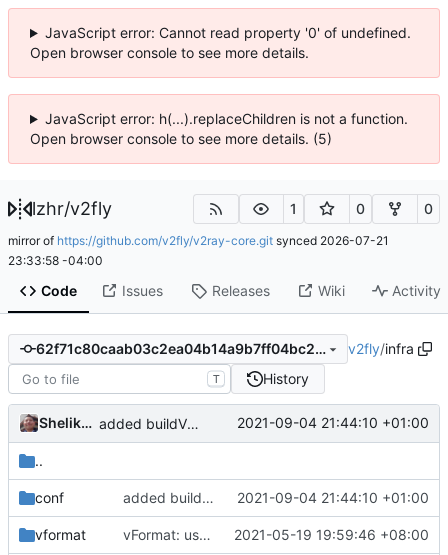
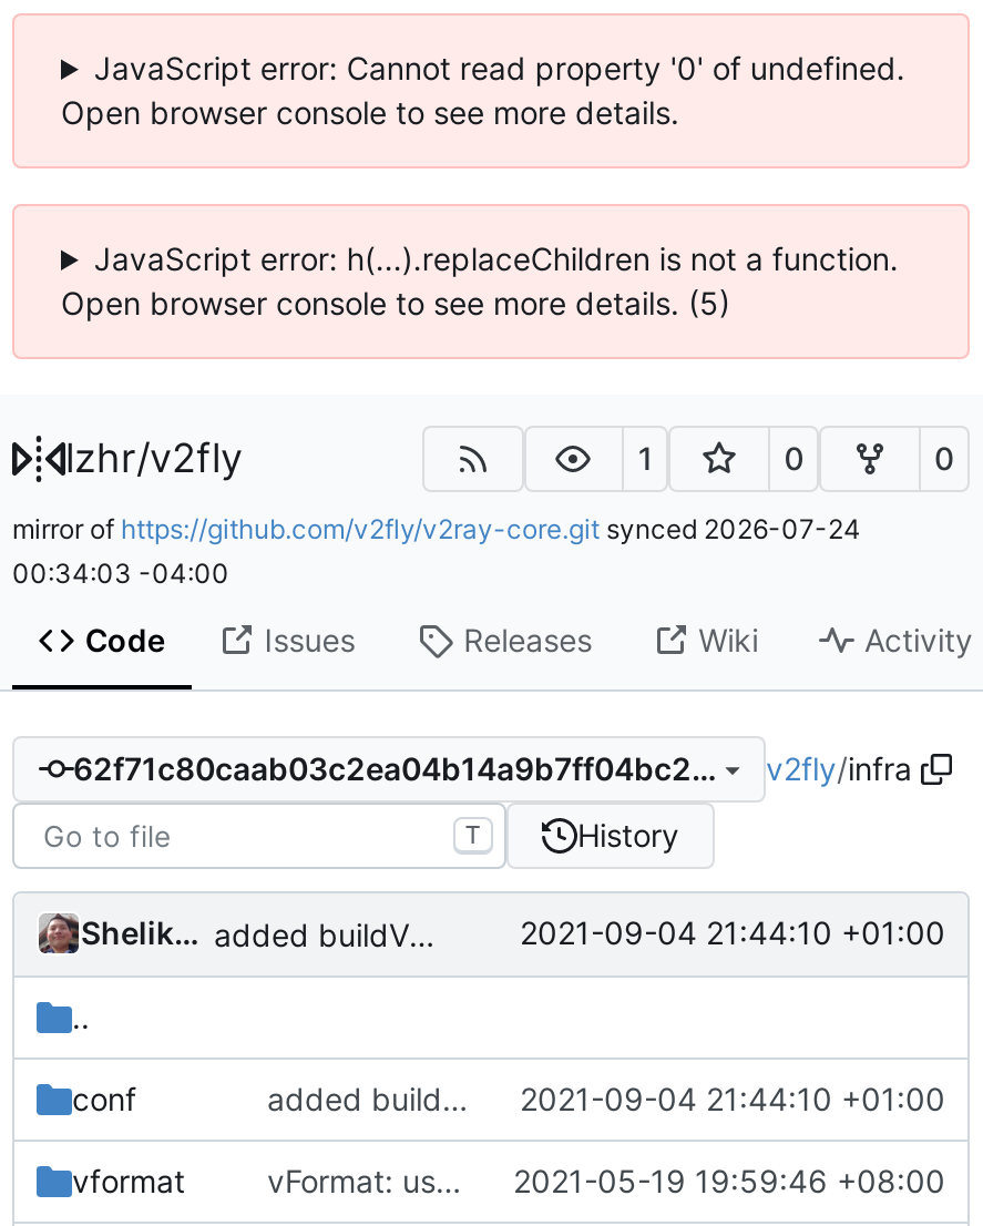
[8,232,389,247] mirror of https://github.com/v2fly/v2ray-core.git synced 2026-07-21 -> [12,511,861,544] mirror of https://github.com/v2fly/v2ray-core.git synced 2026-07-24
[8,252,103,267] 23:33:58 -04:00 -> [12,555,229,589] 00:34:03 -04:00

